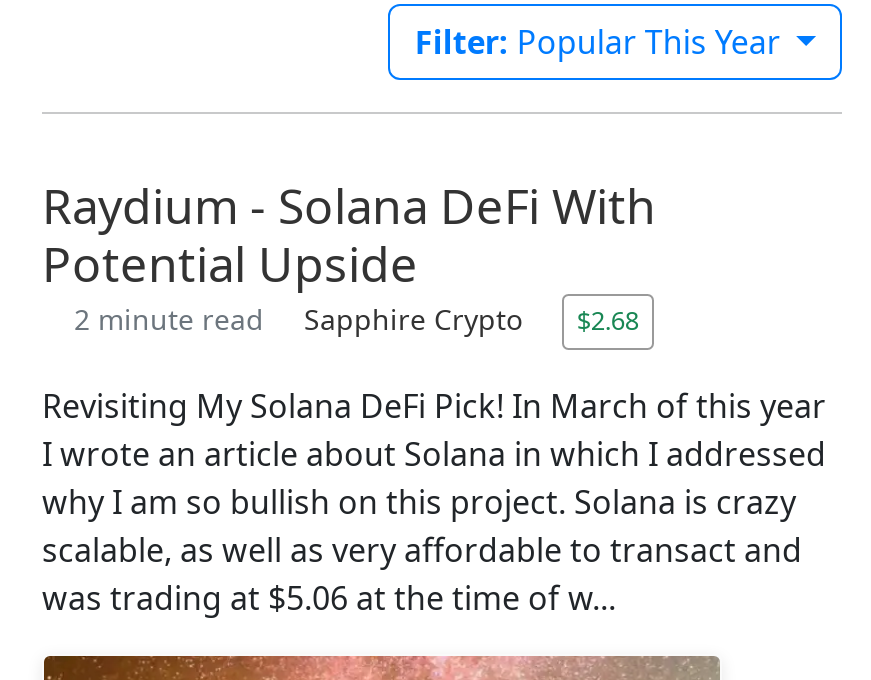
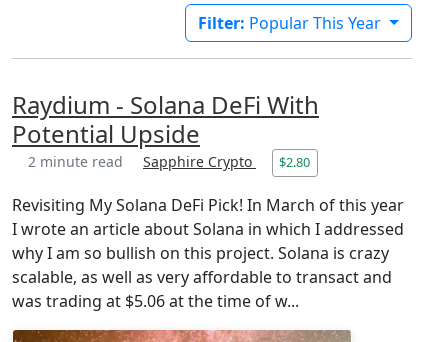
[74,299,639,339] 2 minute read Sapphire Crypto $2.68 -> [28,152,310,171] 2 minute read Sapphire Crypto $2.80

